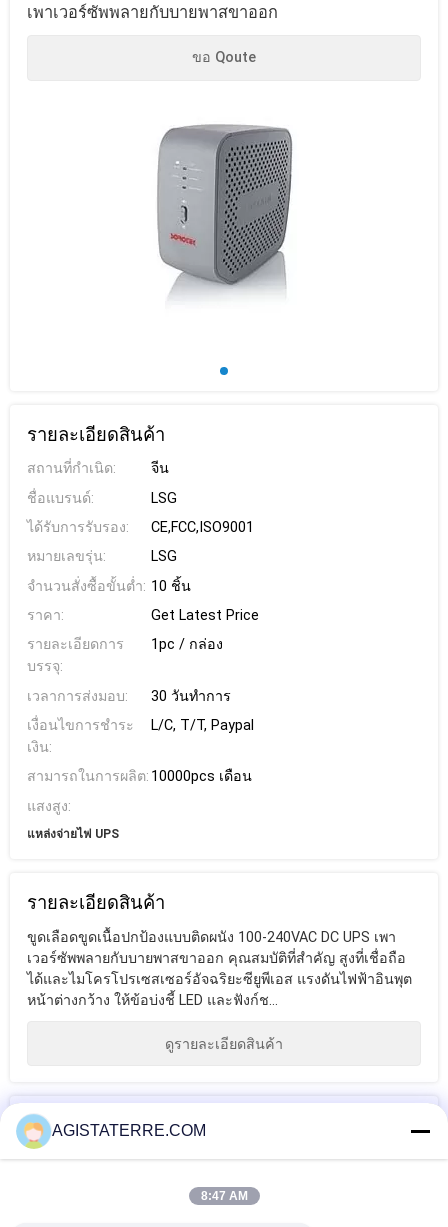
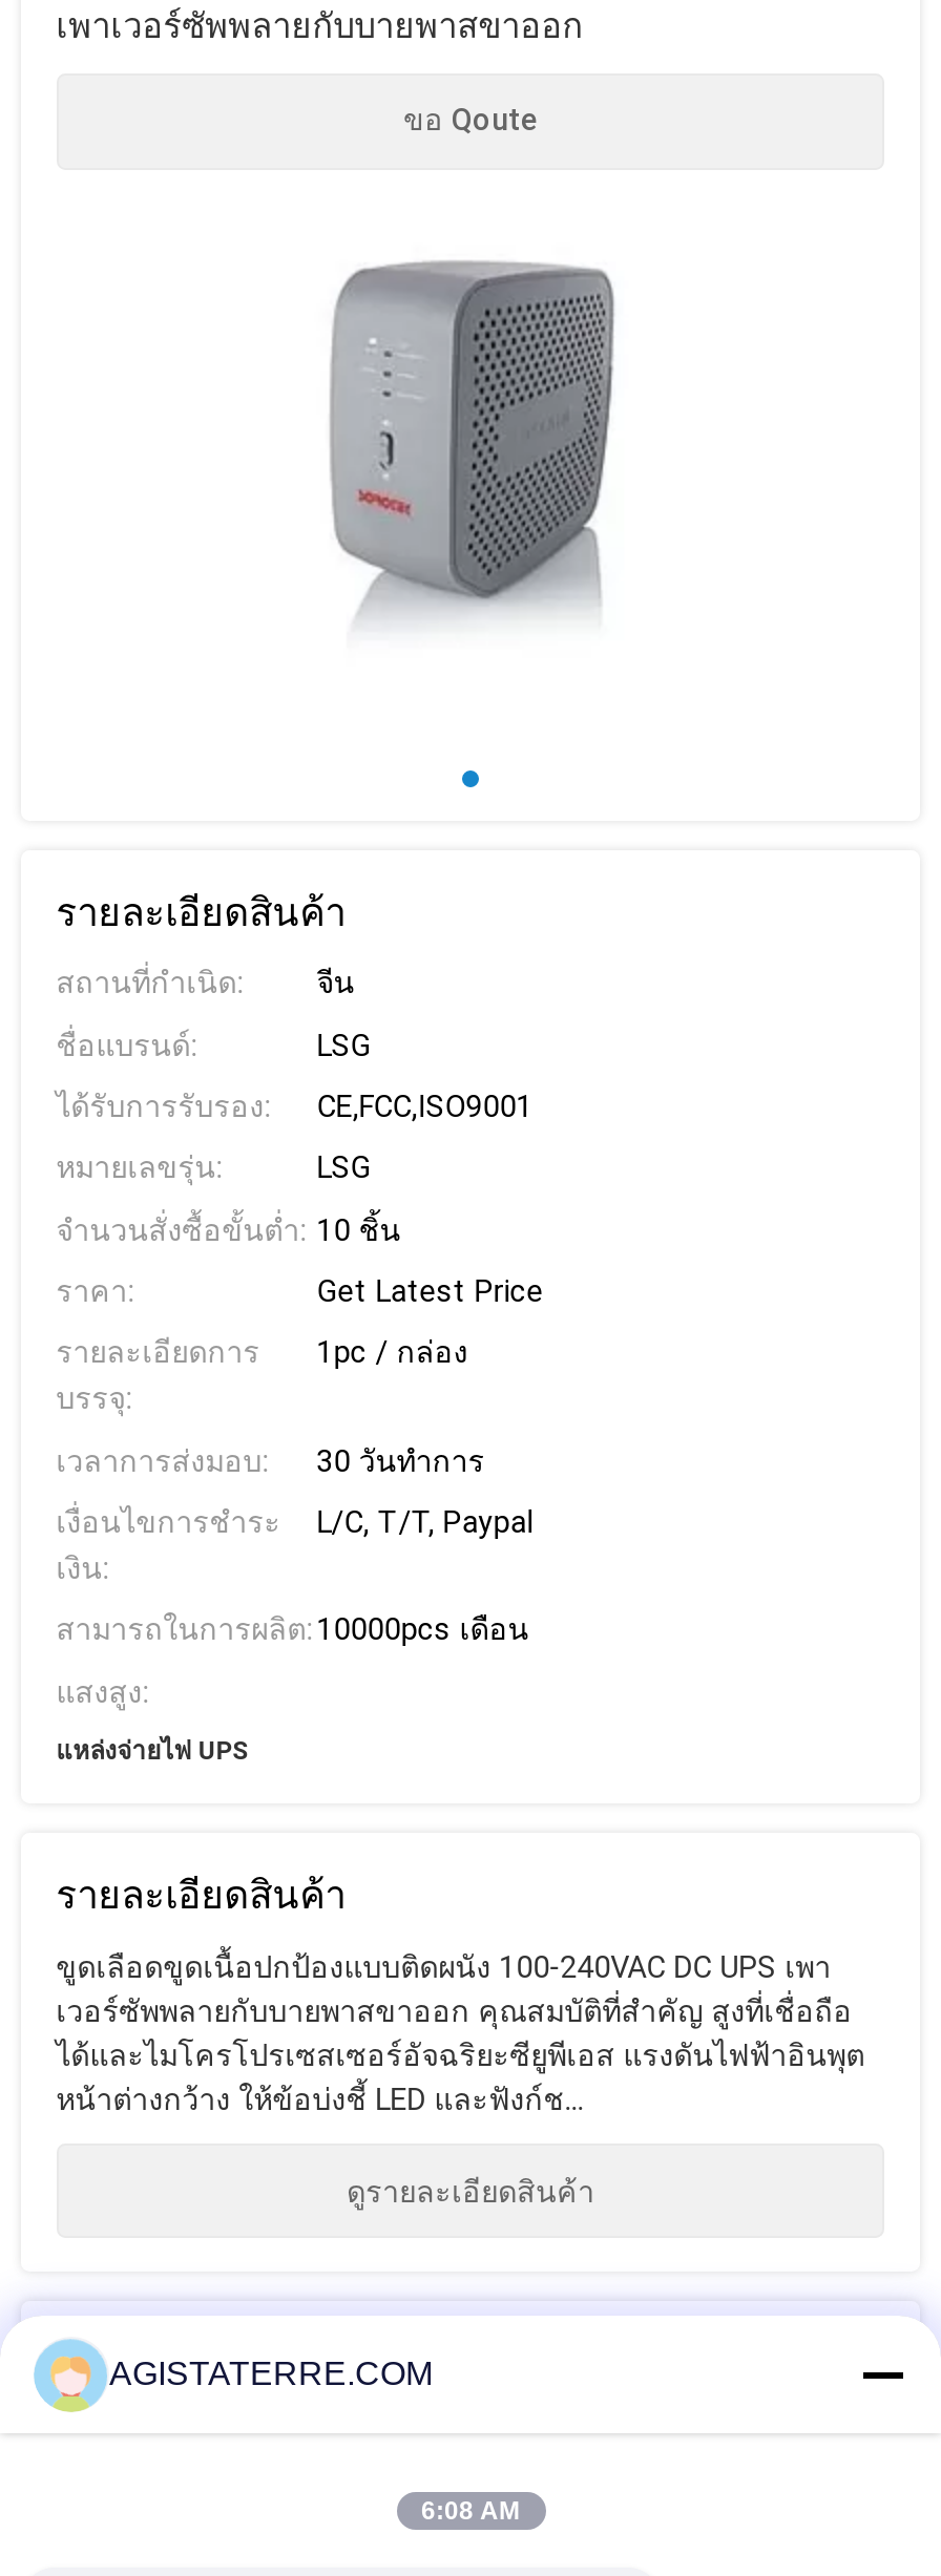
[200,1189,247,1203] 8:47 AM -> [421,2496,520,2526] 6:08 AM

